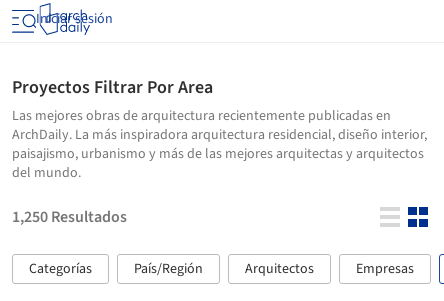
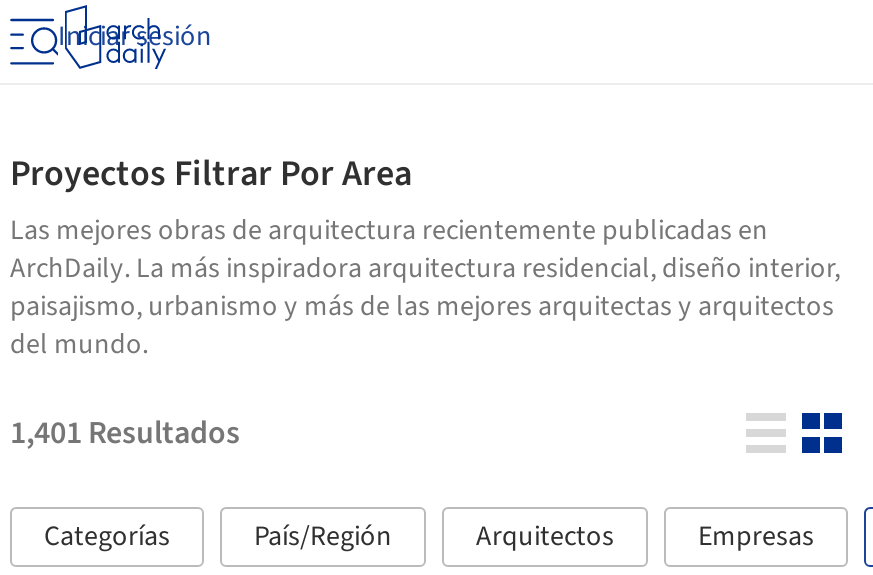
[12,206,127,228] 1,250 Resultados -> [10,411,240,455] 1,401 Resultados

